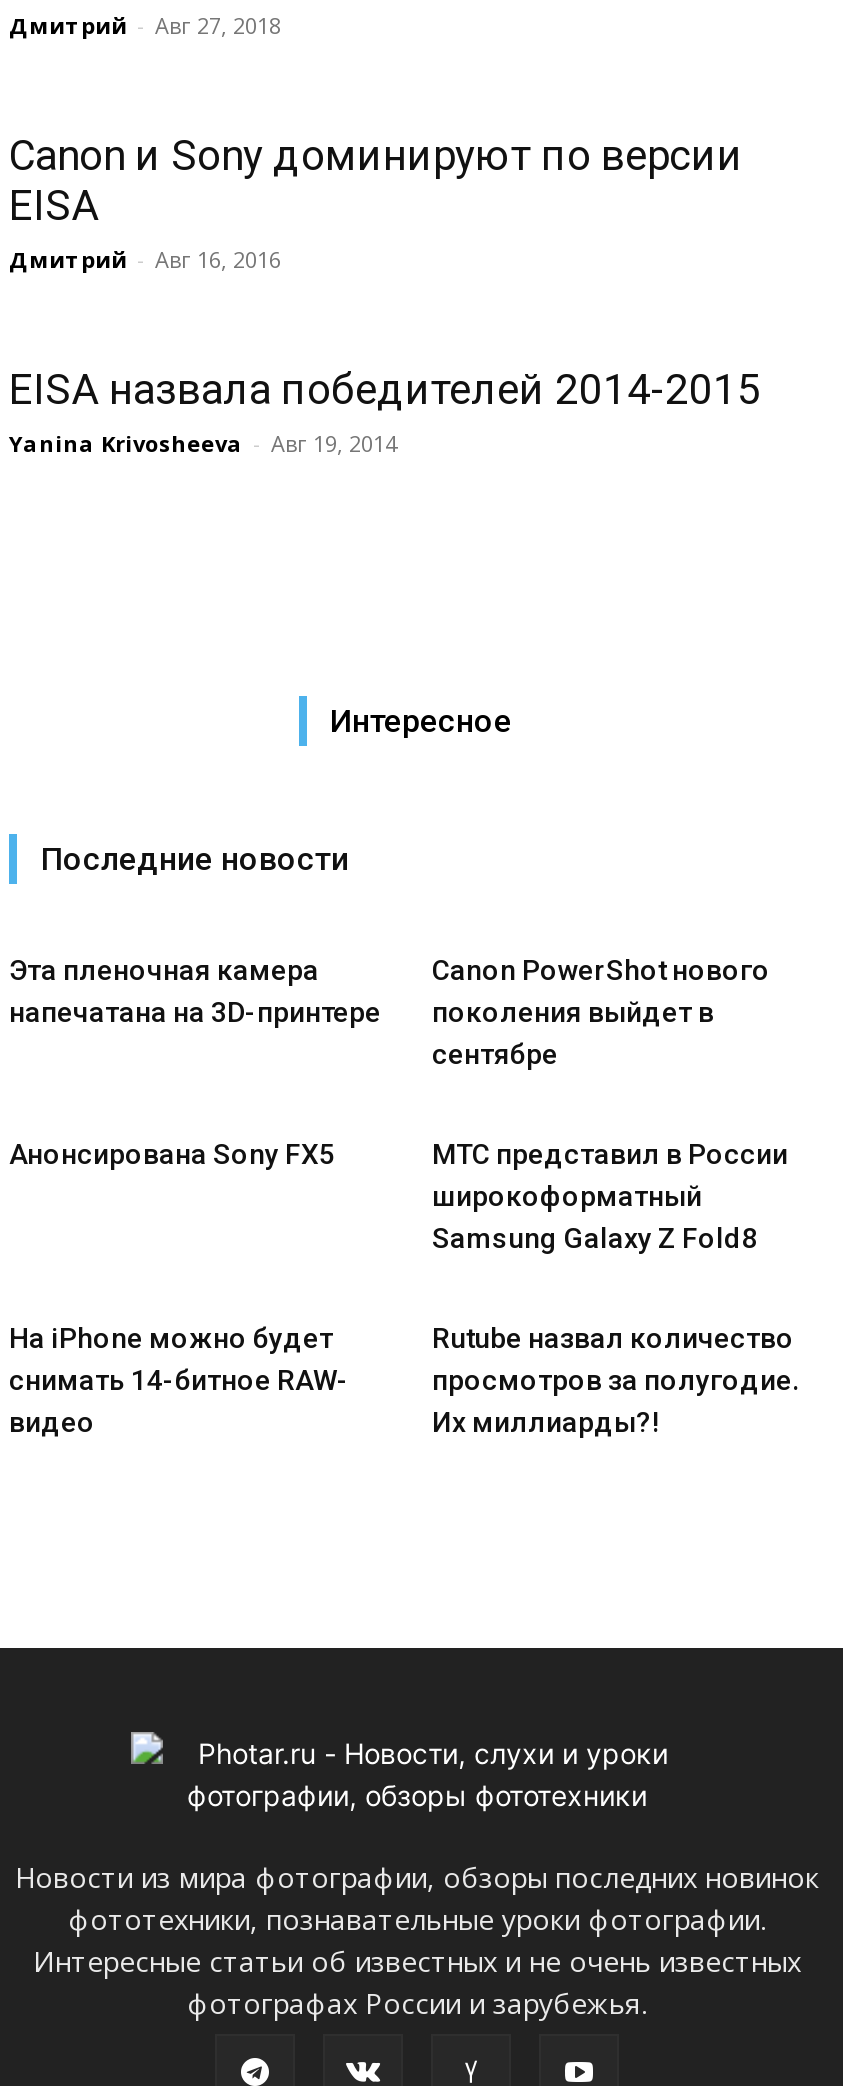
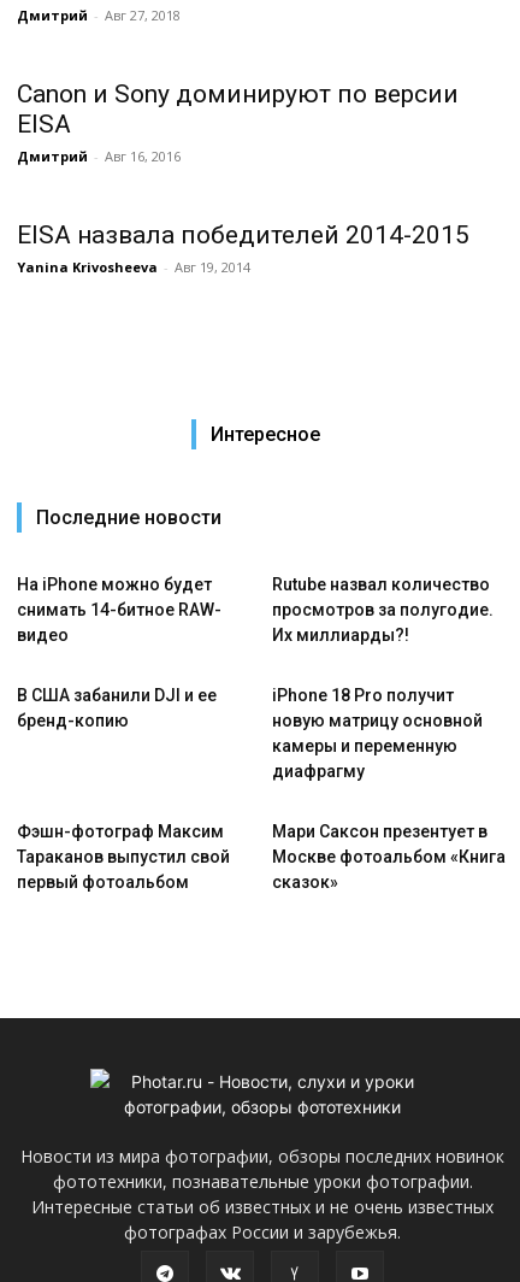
[9,954,381,1028] Эта пленочная камера | напечатана на 3D-принтере -> none
[9,954,788,1254] Canon PowerShot нового | поколения выйдет в | сентябре | Анонсирована Sony FX5 | МТС представил в России | широкоформатный | Samsung Galaxy Z Fold8 -> none
moved [9,1322,800,1438] -> [17,575,493,645]: На iPhone можно будет | снимать 14-битное RAW- | видео | Rutube назвал количество | просмотров за полугодие. | Их миллиарды?!
none -> [17,686,217,730] В США забанили DJI и ее | бренд-копию
none -> [17,686,482,892] iPhone 18 Pro получит | новую матрицу основной | камеры и переменную | диафрагму | Фэшн-фотограф Максим | Тараканов выпустил свой | первый фотоальбом
none -> [271,822,505,892] Мари Саксон презентует в | Москве фотоальбом «Книга | сказок»

